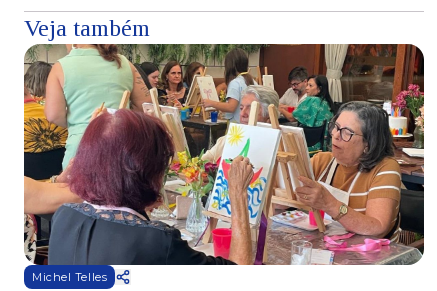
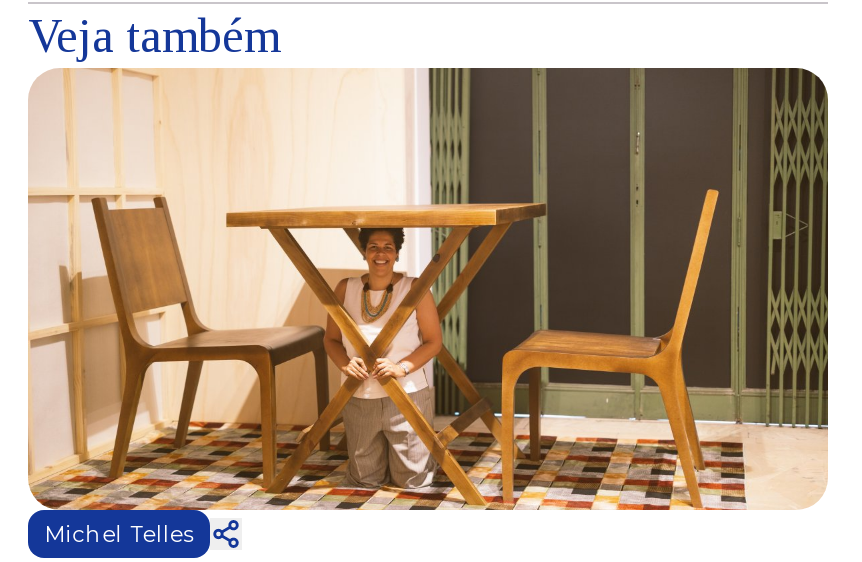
[23,43,425,266] [image] -> [26,66,830,512] [image]

